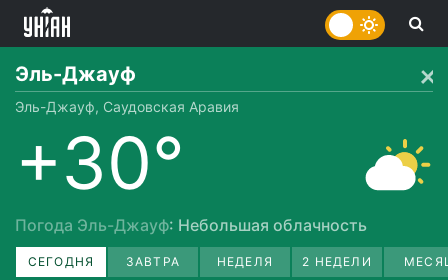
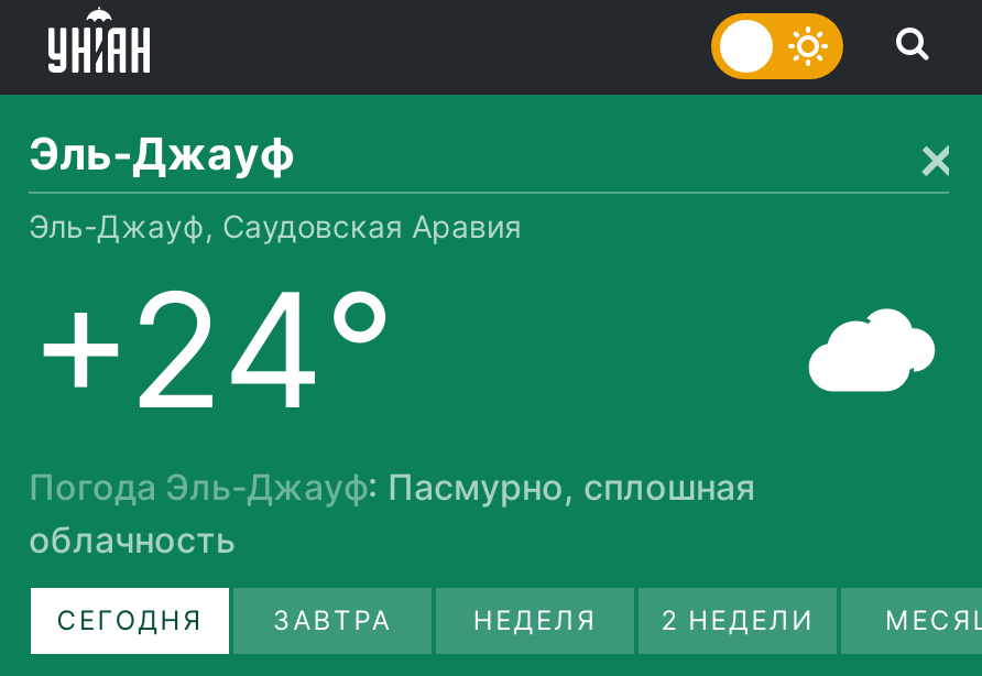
[15,119,431,235] [image] | +30° | Погода Эль-Джауф: Небольшая облачность -> [29,253,938,561] [image] | +24° | Погода Эль-Джауф: Пасмурно, сплошная | облачность

